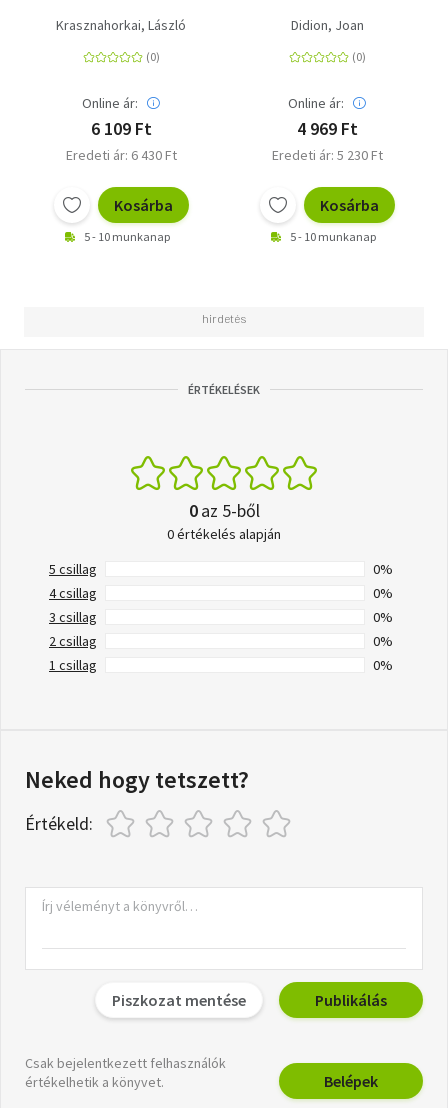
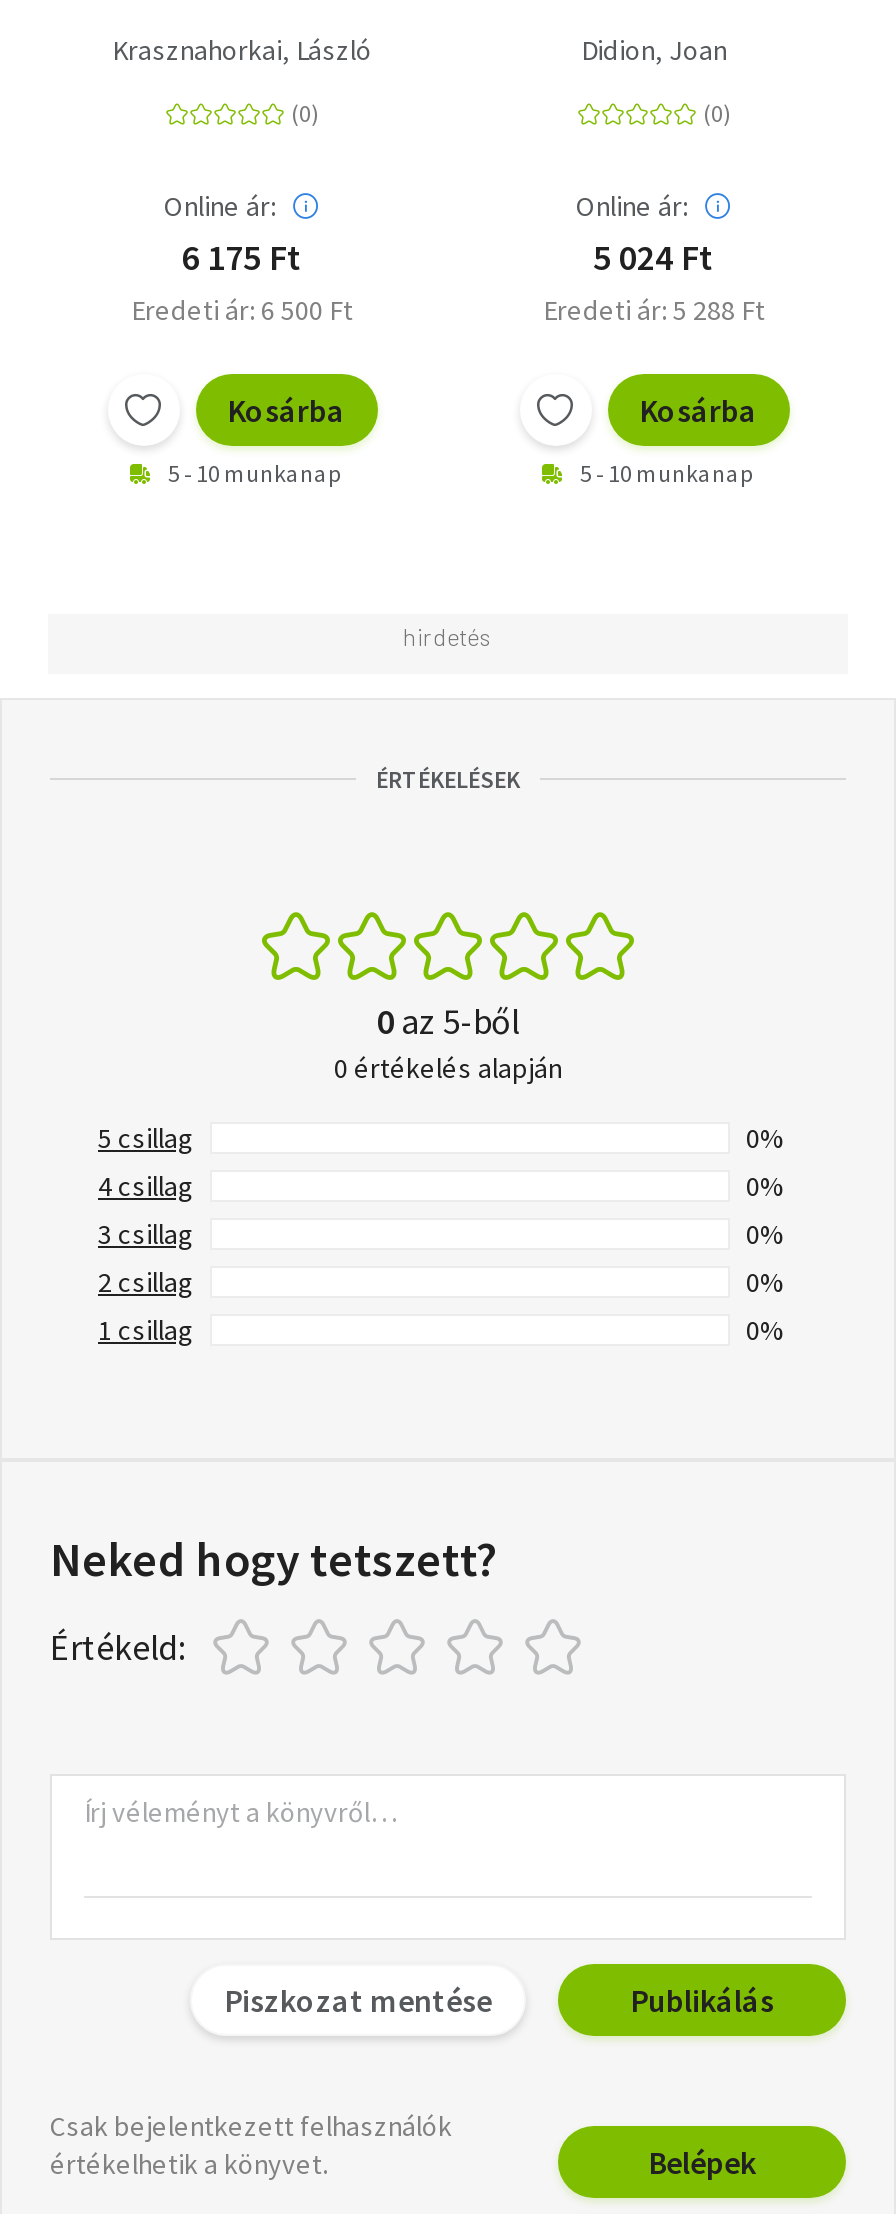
[90,117,151,140] 6 109 Ft -> [181,234,303,280] 6 175 Ft
[296,117,357,140] 4 969 Ft -> [593,234,715,280] 5 024 Ft
[65,146,176,164] Eredeti ár: 6 430 Ft -> [131,292,353,328] Eredeti ár: 6 500 Ft
[271,146,382,164] Eredeti ár: 5 230 Ft -> [543,292,765,328] Eredeti ár: 5 288 Ft

